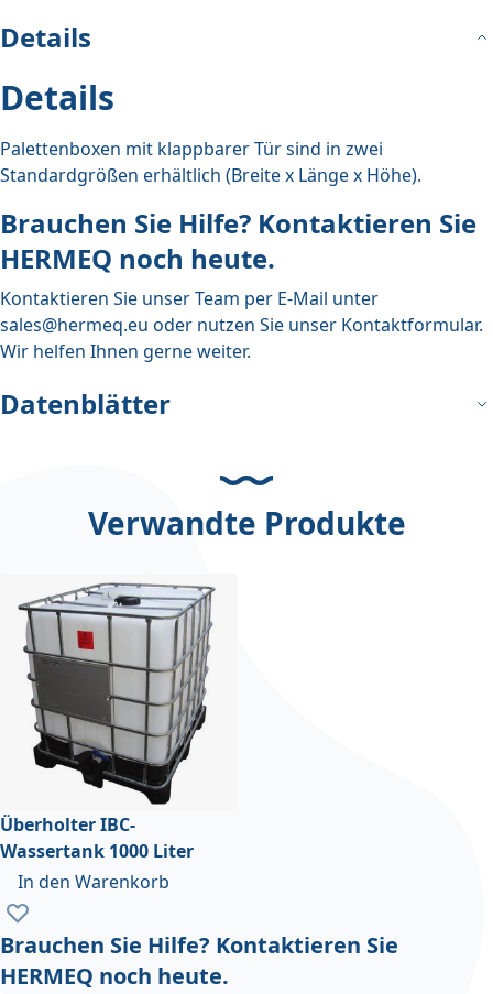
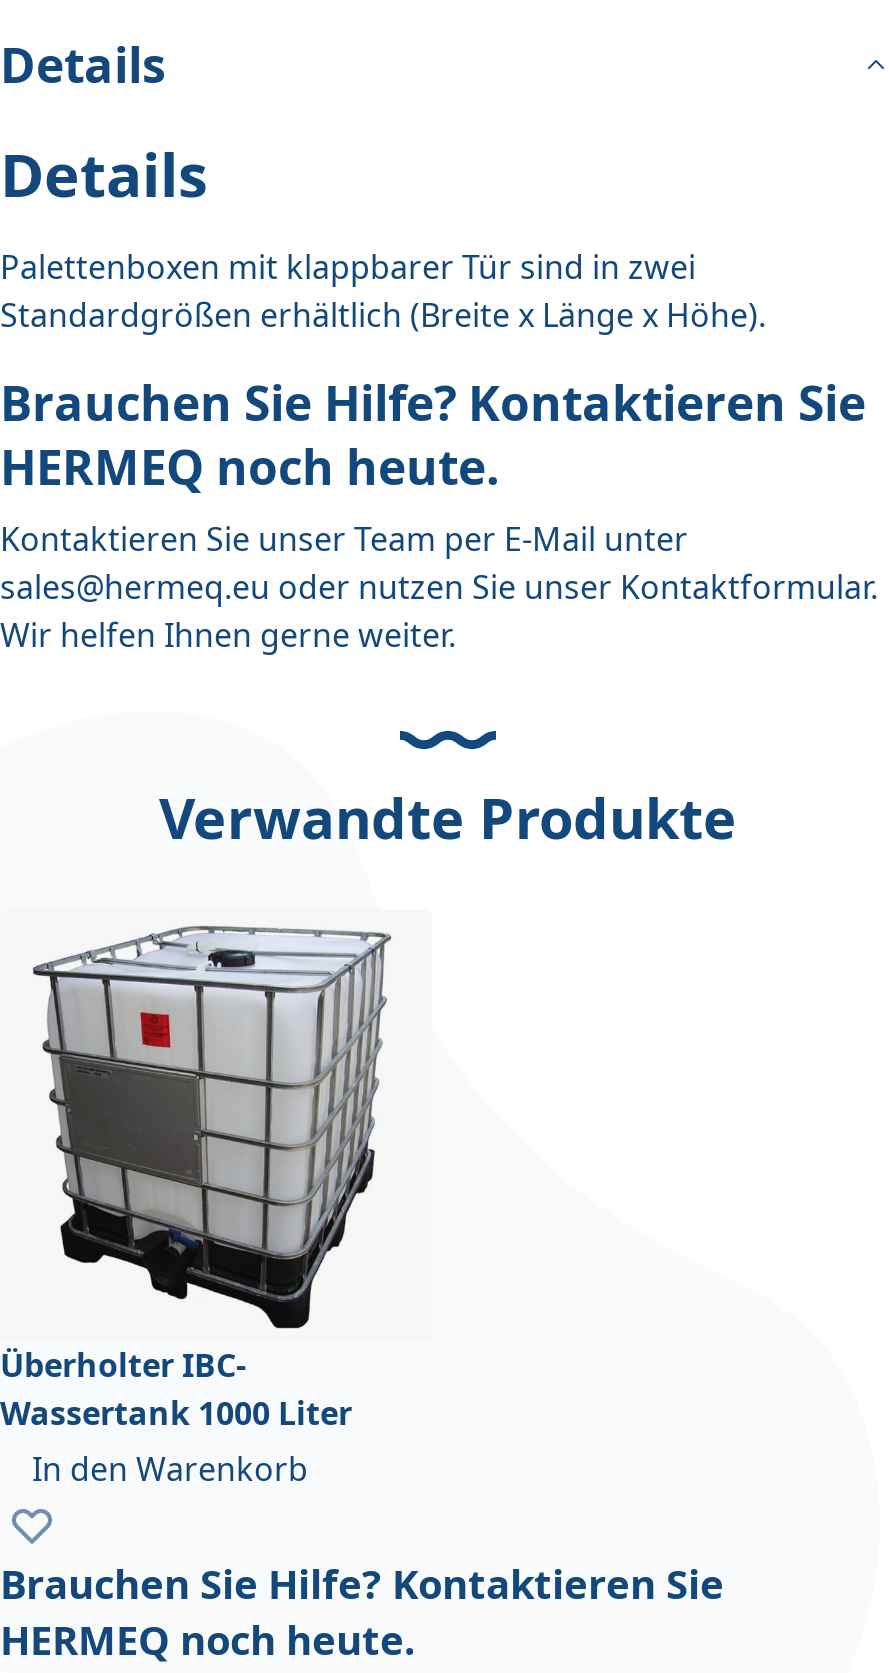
[0,385,171,421] Datenblätter -> none

